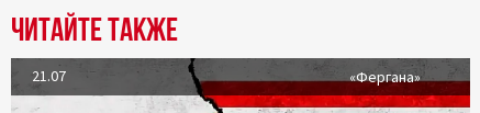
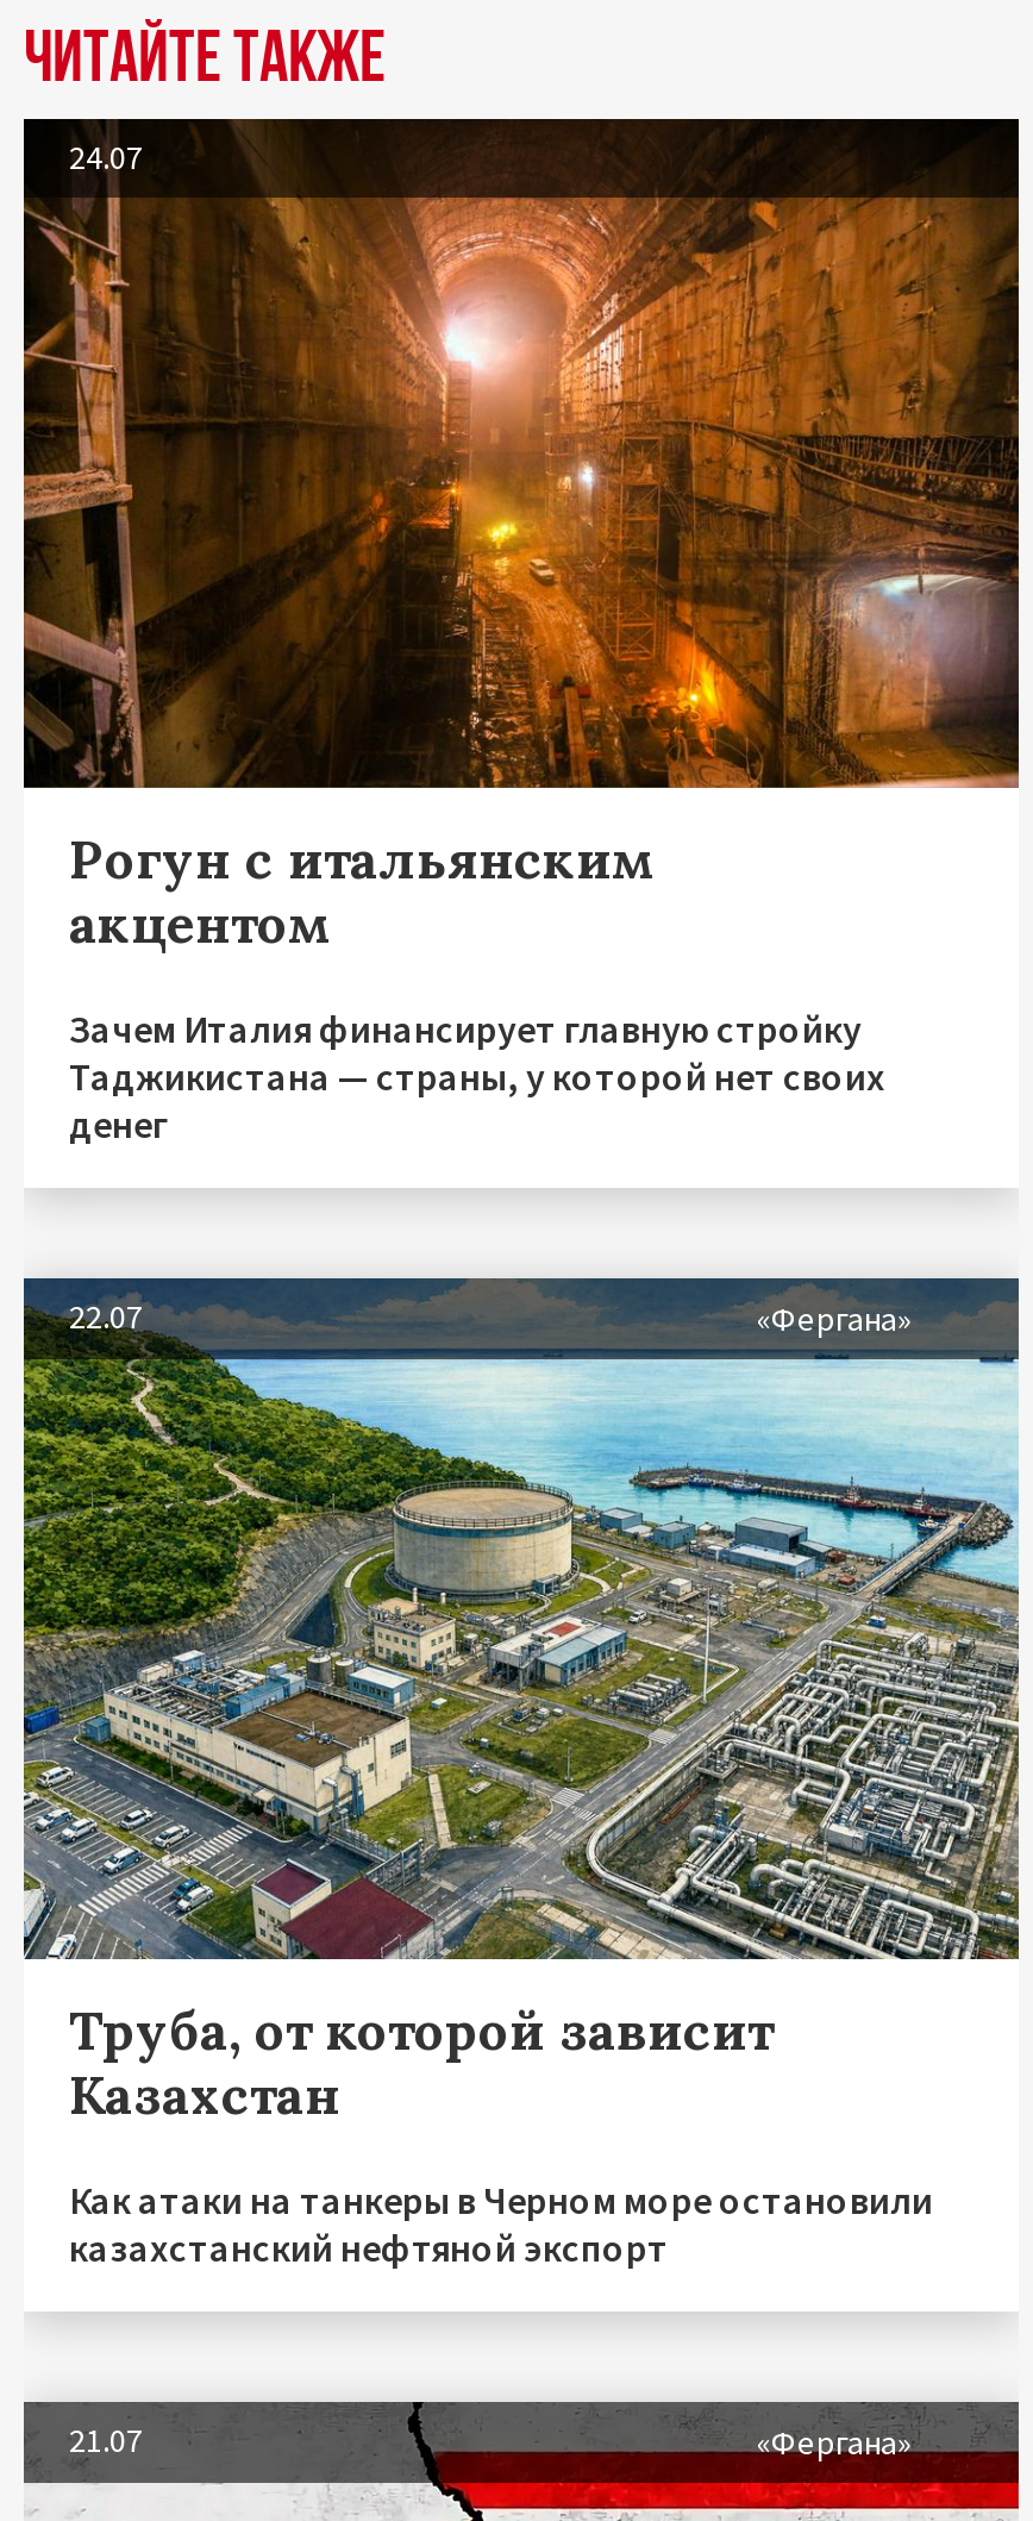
none -> [21,121,1021,790] [image] | 24.07
none -> [21,1276,1021,1962] [image] | 22.07 | «Фергана»
none -> [69,827,885,1148] Рогун с итальянским | акцентом | Зачем Италия финансирует главную стройку | Таджикистана — страны, у которой нет своих | денег
none -> [69,1997,933,2271] Труба, от которой зависит | Казахстан | Как атаки на танкеры в Черном море остановили | казахстанский нефтяной экспорт

